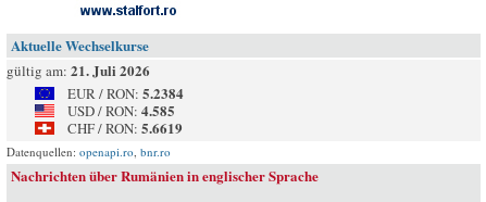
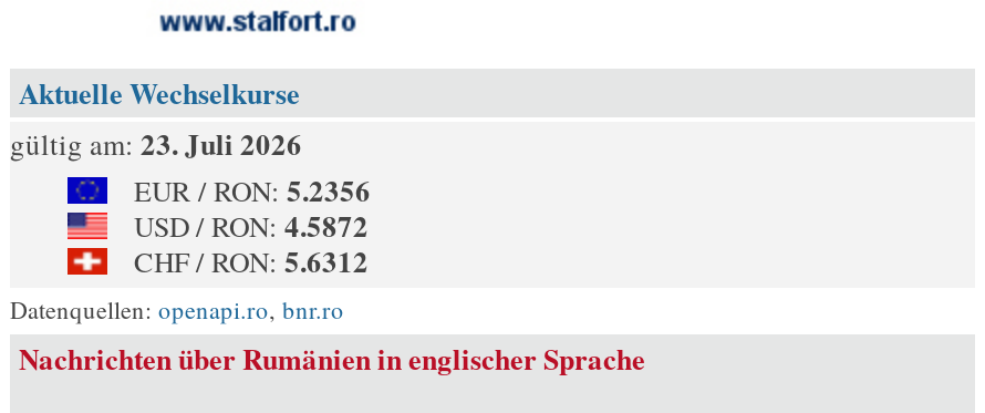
[7,60,150,80] gültig am: 21. Juli 2026 -> [10,122,302,164] gültig am: 23. Juli 2026
[67,83,184,103] EUR / RON: 5.2384 -> [134,168,371,210] EUR / RON: 5.2356
[67,100,175,121] USD / RON: 4.585 -> [134,204,369,246] USD / RON: 4.5872
[67,117,183,138] CHF / RON: 5.6619 -> [134,239,369,281] CHF / RON: 5.6312

